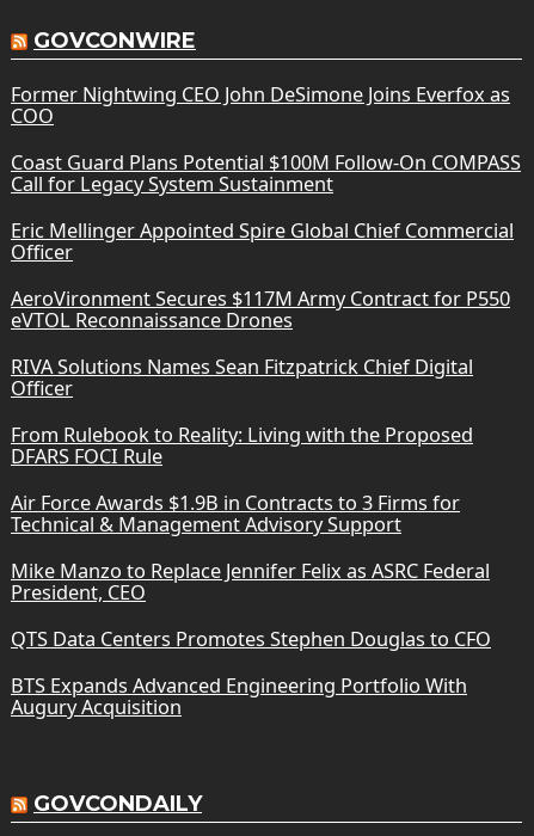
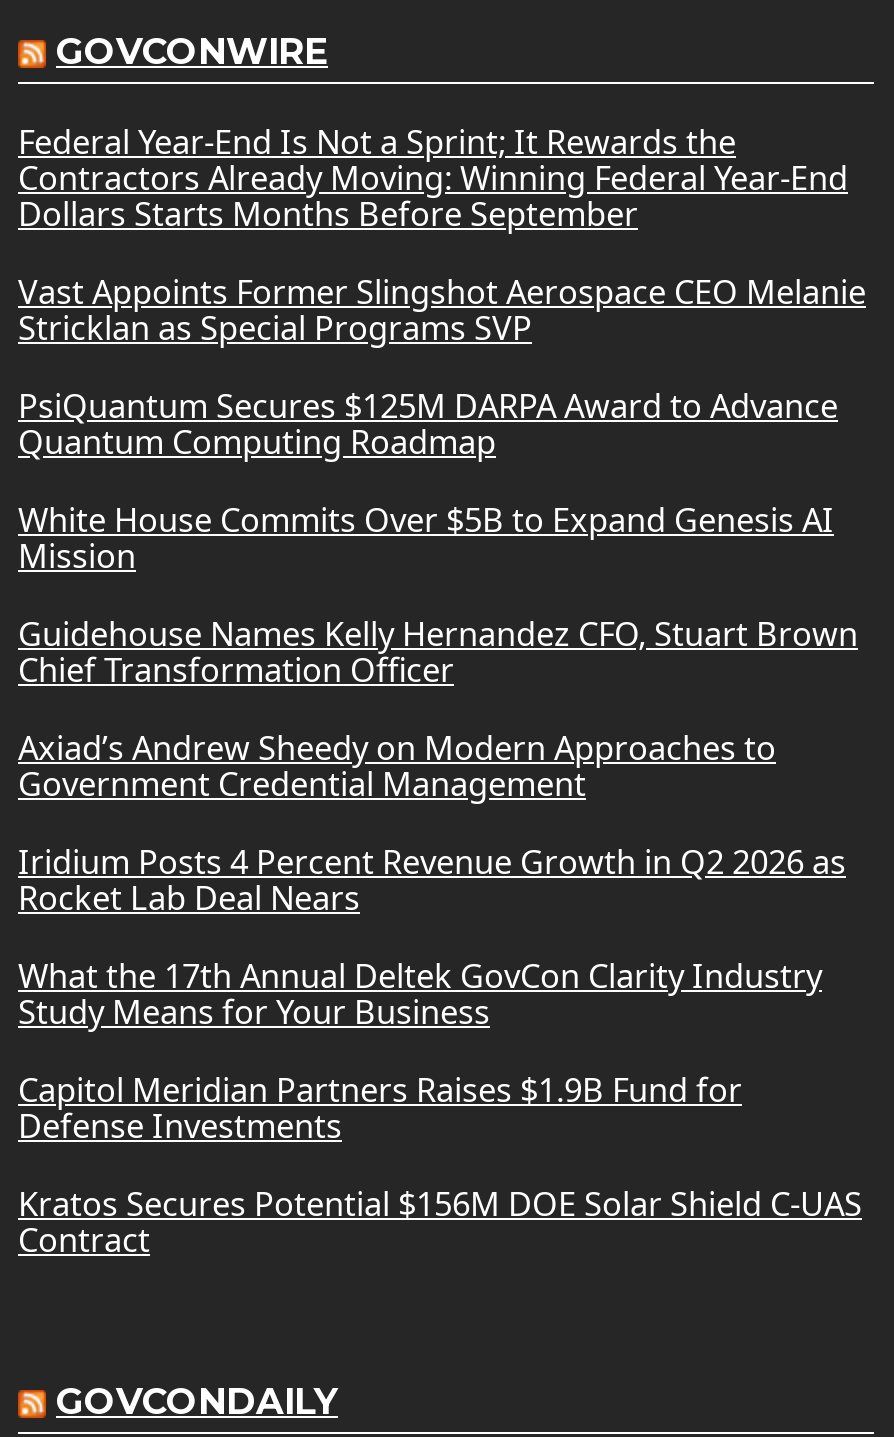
[11,81,510,129] Former Nightwing CEO John DeSimone Joins Everfox as | COO -> [18,120,848,236] Federal Year-End Is Not a Sprint; It Rewards the | Contractors Already Moving: Winning Federal Year-End | Dollars Starts Months Before September
[11,149,521,197] Coast Guard Plans Potential $100M Follow-On COMPASS | Call for Legacy System Sustainment -> [18,270,866,350] Vast Appoints Former Slingshot Aerospace CEO Melanie | Stricklan as Special Programs SVP
[11,217,514,265] Eric Mellinger Appointed Spire Global Chief Commercial | Officer -> [18,384,838,464] PsiQuantum Secures $125M DARPA Award to Advance | Quantum Computing Roadmap
[11,285,510,333] AeroVironment Secures $117M Army Contract for P550 | eVTOL Reconnaissance Drones -> [18,498,834,578] White House Commits Over $5B to Expand Genesis AI | Mission
[11,353,473,401] RIVA Solutions Names Sean Fitzpatrick Chief Digital | Officer -> [18,612,858,692] Guidehouse Names Kelly Hernandez CFO, Stuart Brown | Chief Transformation Officer
[11,421,473,469] From Rulebook to Reality: Living with the Proposed | DFARS FOCI Rule -> [18,726,776,806] Axiad’s Andrew Sheedy on Modern Approaches to | Government Credential Management
[11,490,460,537] Air Force Awards $1.9B in Contracts to 3 Firms for | Technical & Management Advisory Support -> [18,840,846,920] Iridium Posts 4 Percent Revenue Growth in Q2 2026 as | Rocket Lab Deal Nears
[11,558,490,605] Mike Manzo to Replace Jennifer Felix as ASRC Federal | President, CEO -> [18,954,822,1034] What the 17th Annual Deltek GovCon Clarity Industry | Study Means for Your Business
[11,626,491,652] QTS Data Centers Promotes Stephen Douglas to CFO -> [18,1068,742,1148] Capitol Meridian Partners Raises $1.9B Fund for | Defense Investments
[11,672,467,720] BTS Expands Advanced Engineering Portfolio With | Augury Acquisition -> [18,1182,862,1262] Kratos Secures Potential $156M DOE Solar Shield C-UAS | Contract

